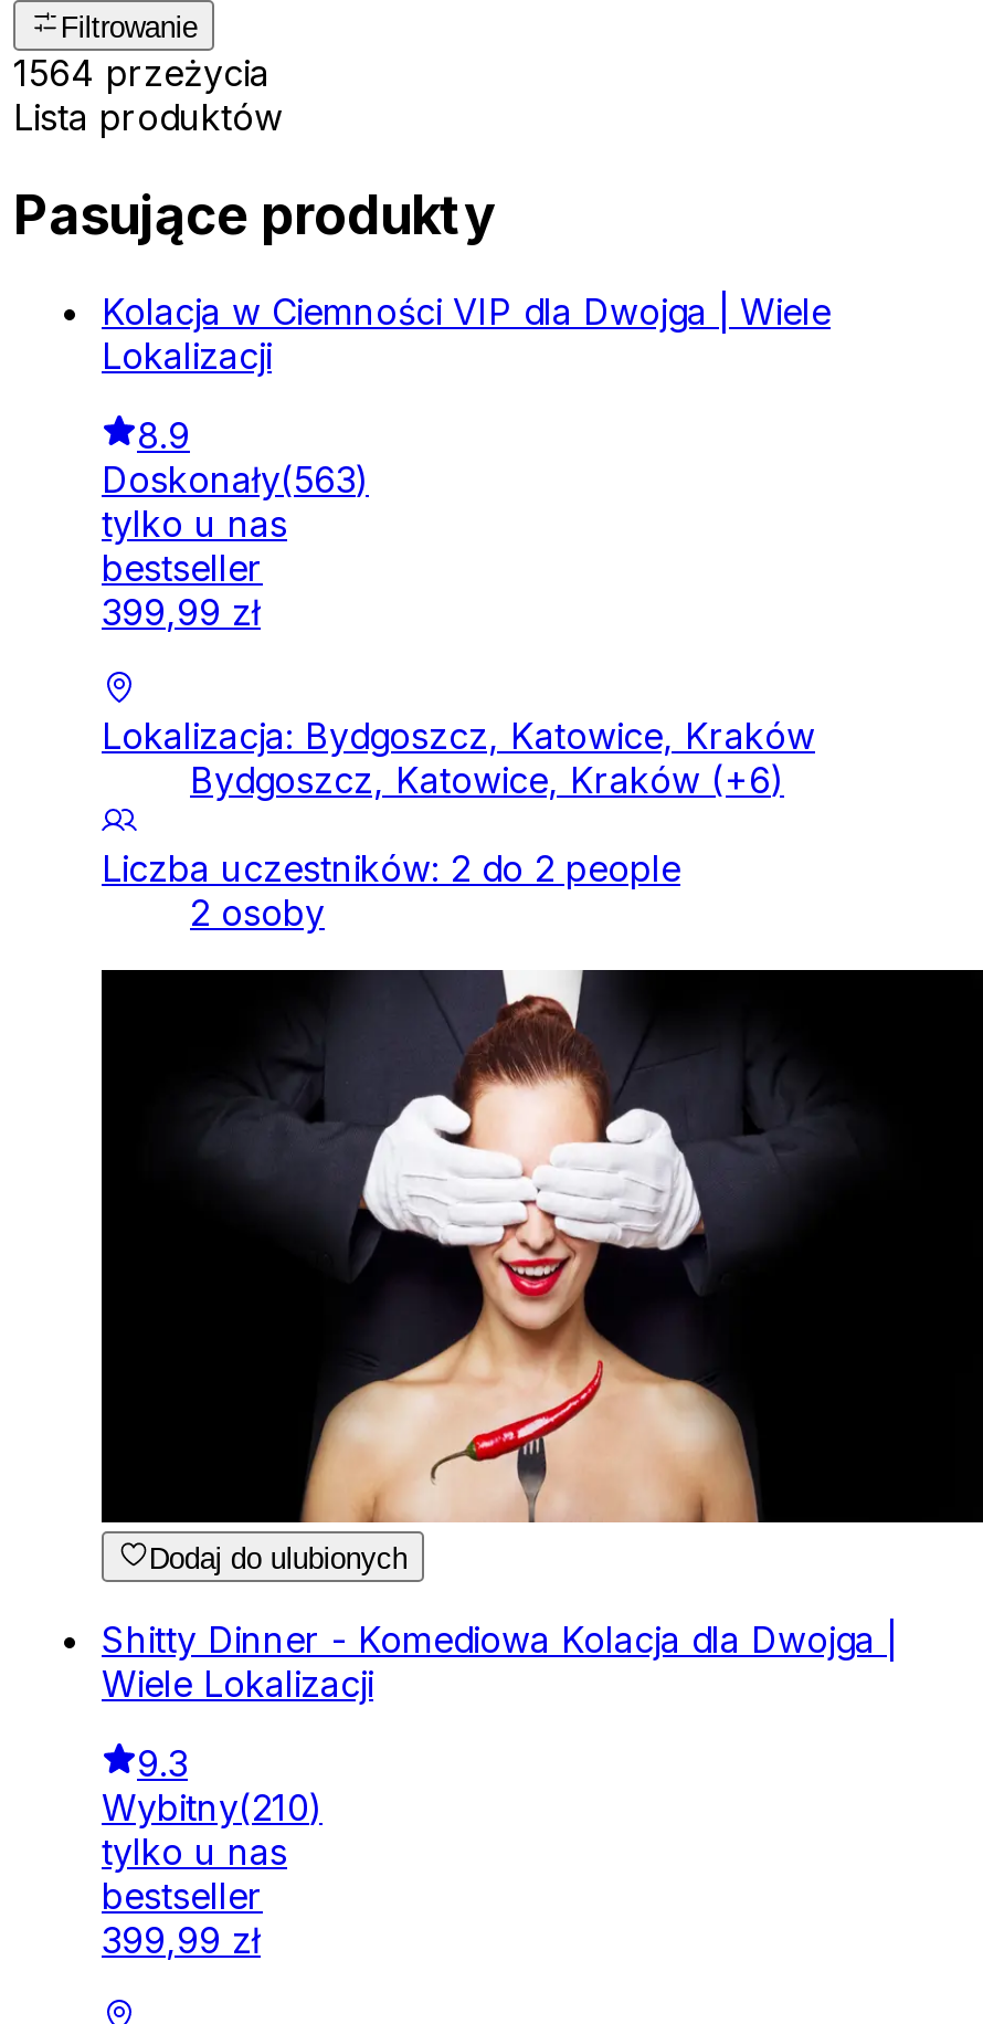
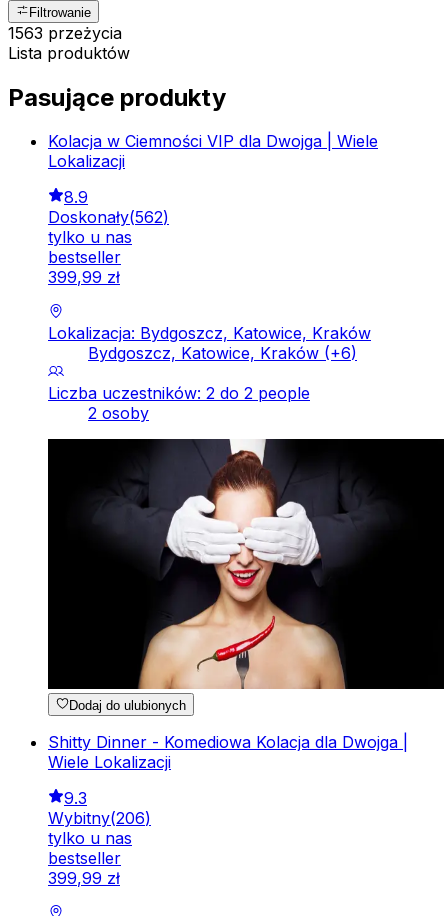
[13,50,269,94] 1564 przeżycia -> [8,23,122,43] 1563 przeżycia
[102,458,369,502] Doskonały(563) -> [48,207,169,227] Doskonały(562)
[102,1785,323,1829] Wybitny(210) -> [48,808,151,828] Wybitny(206)

